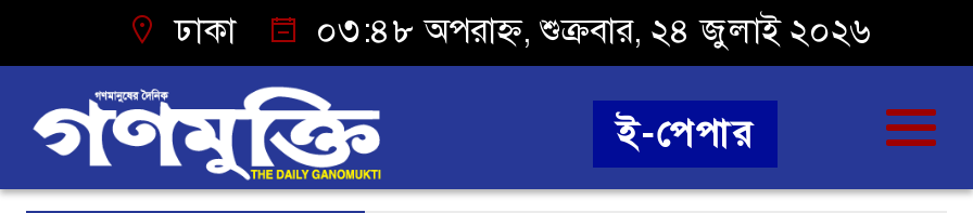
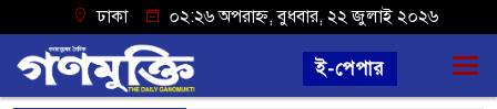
[307,10,870,53] ০৩:৪৮ অপরাহ্ন, শুক্রবার, ২৪ জুলাই ২০২৬ -> [164,6,438,28] ০২:২৬ অপরাহ্ন, বুধবার, ২২ জুলাই ২০২৬

